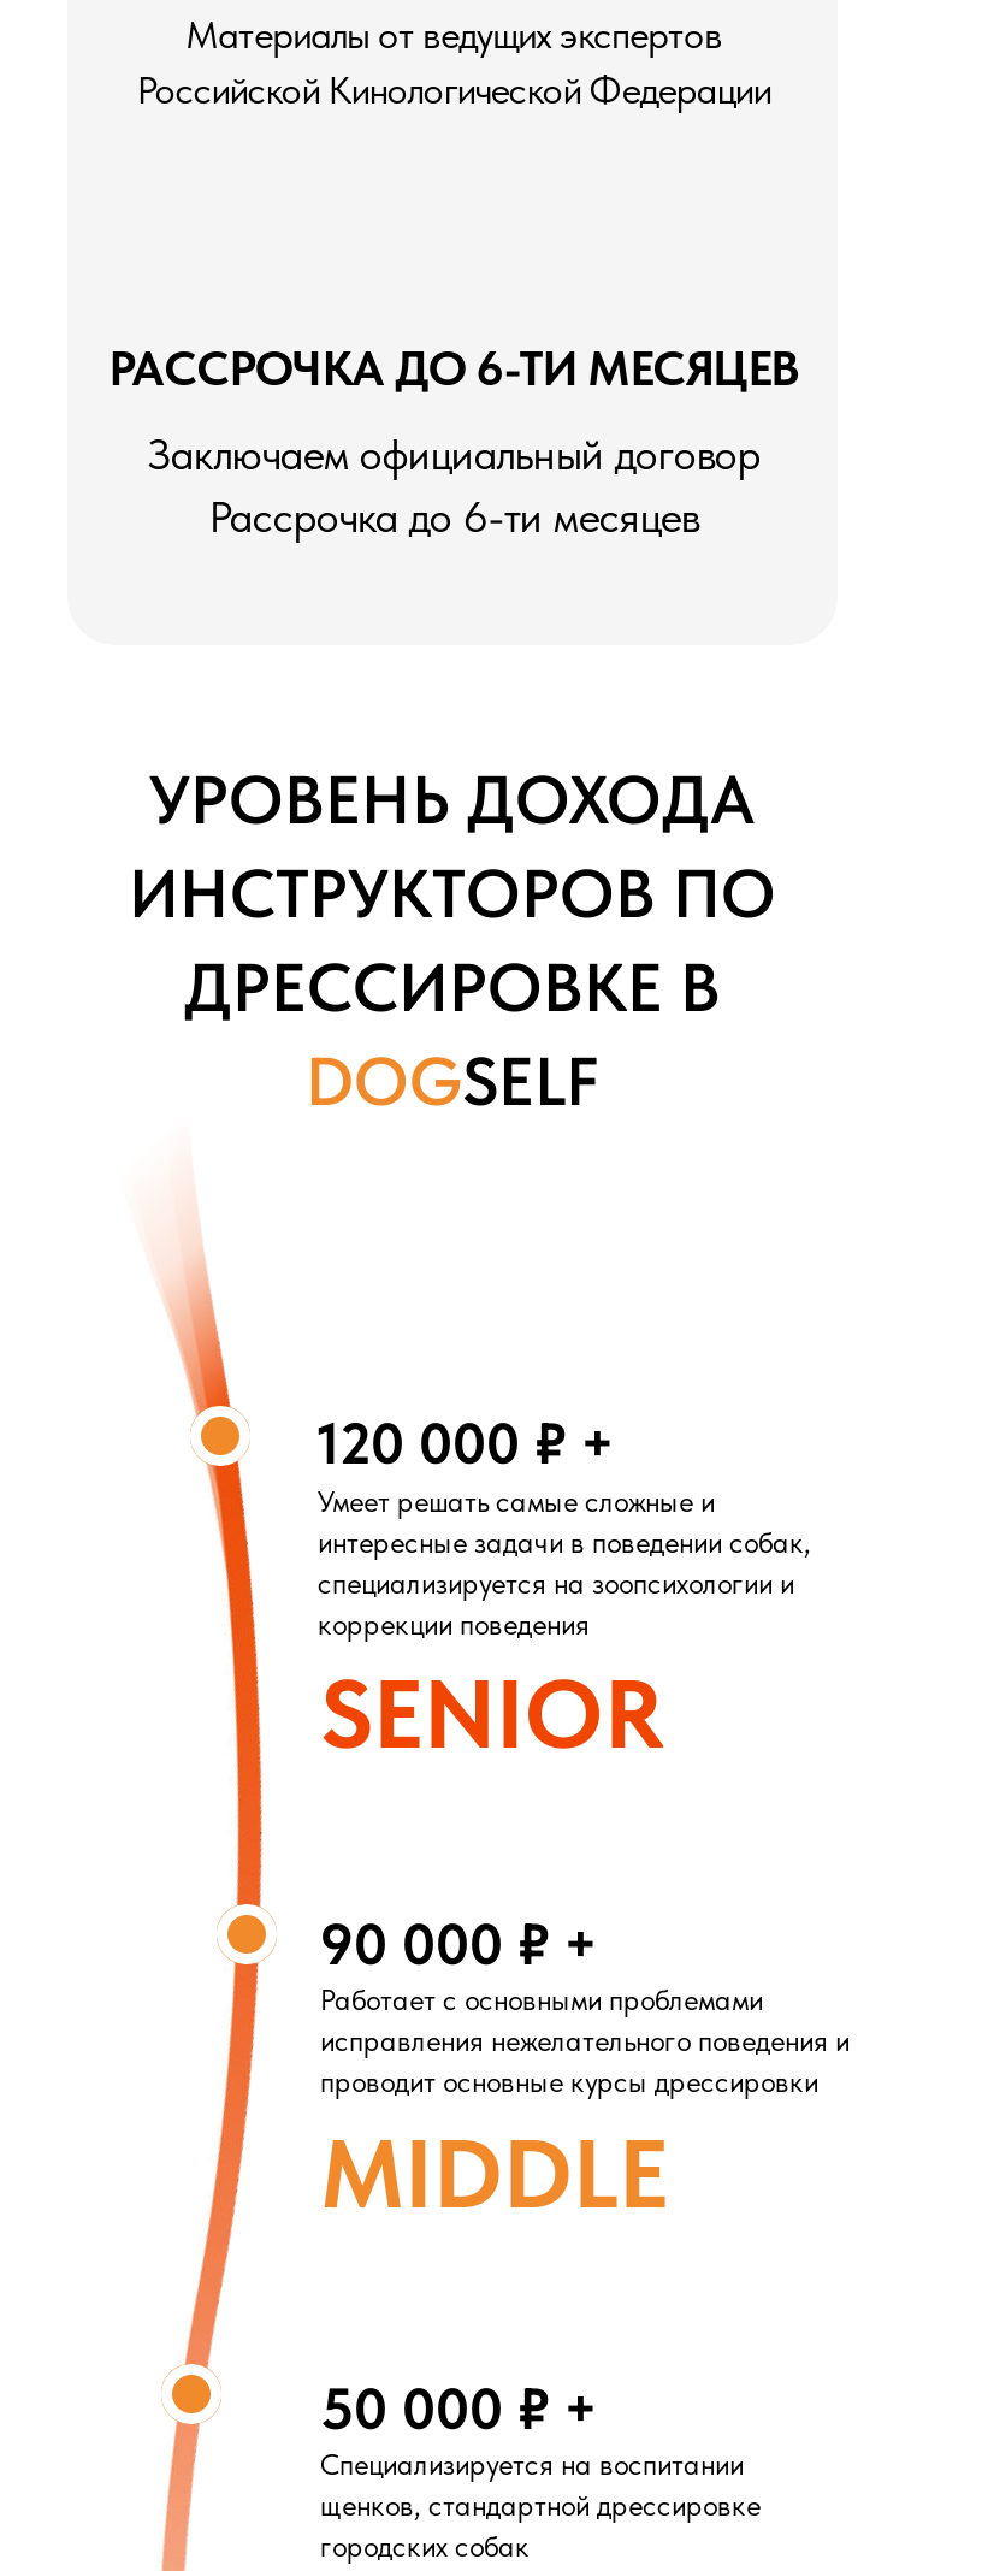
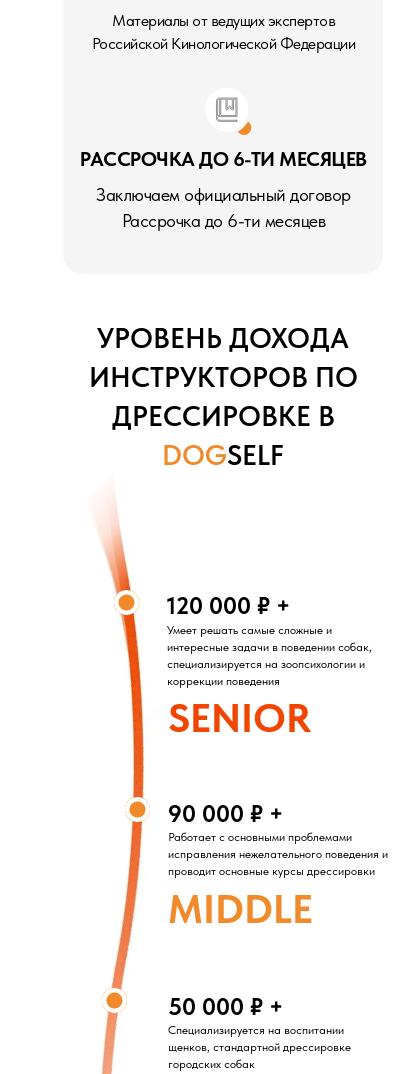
none -> [216,97,252,136] [image]

